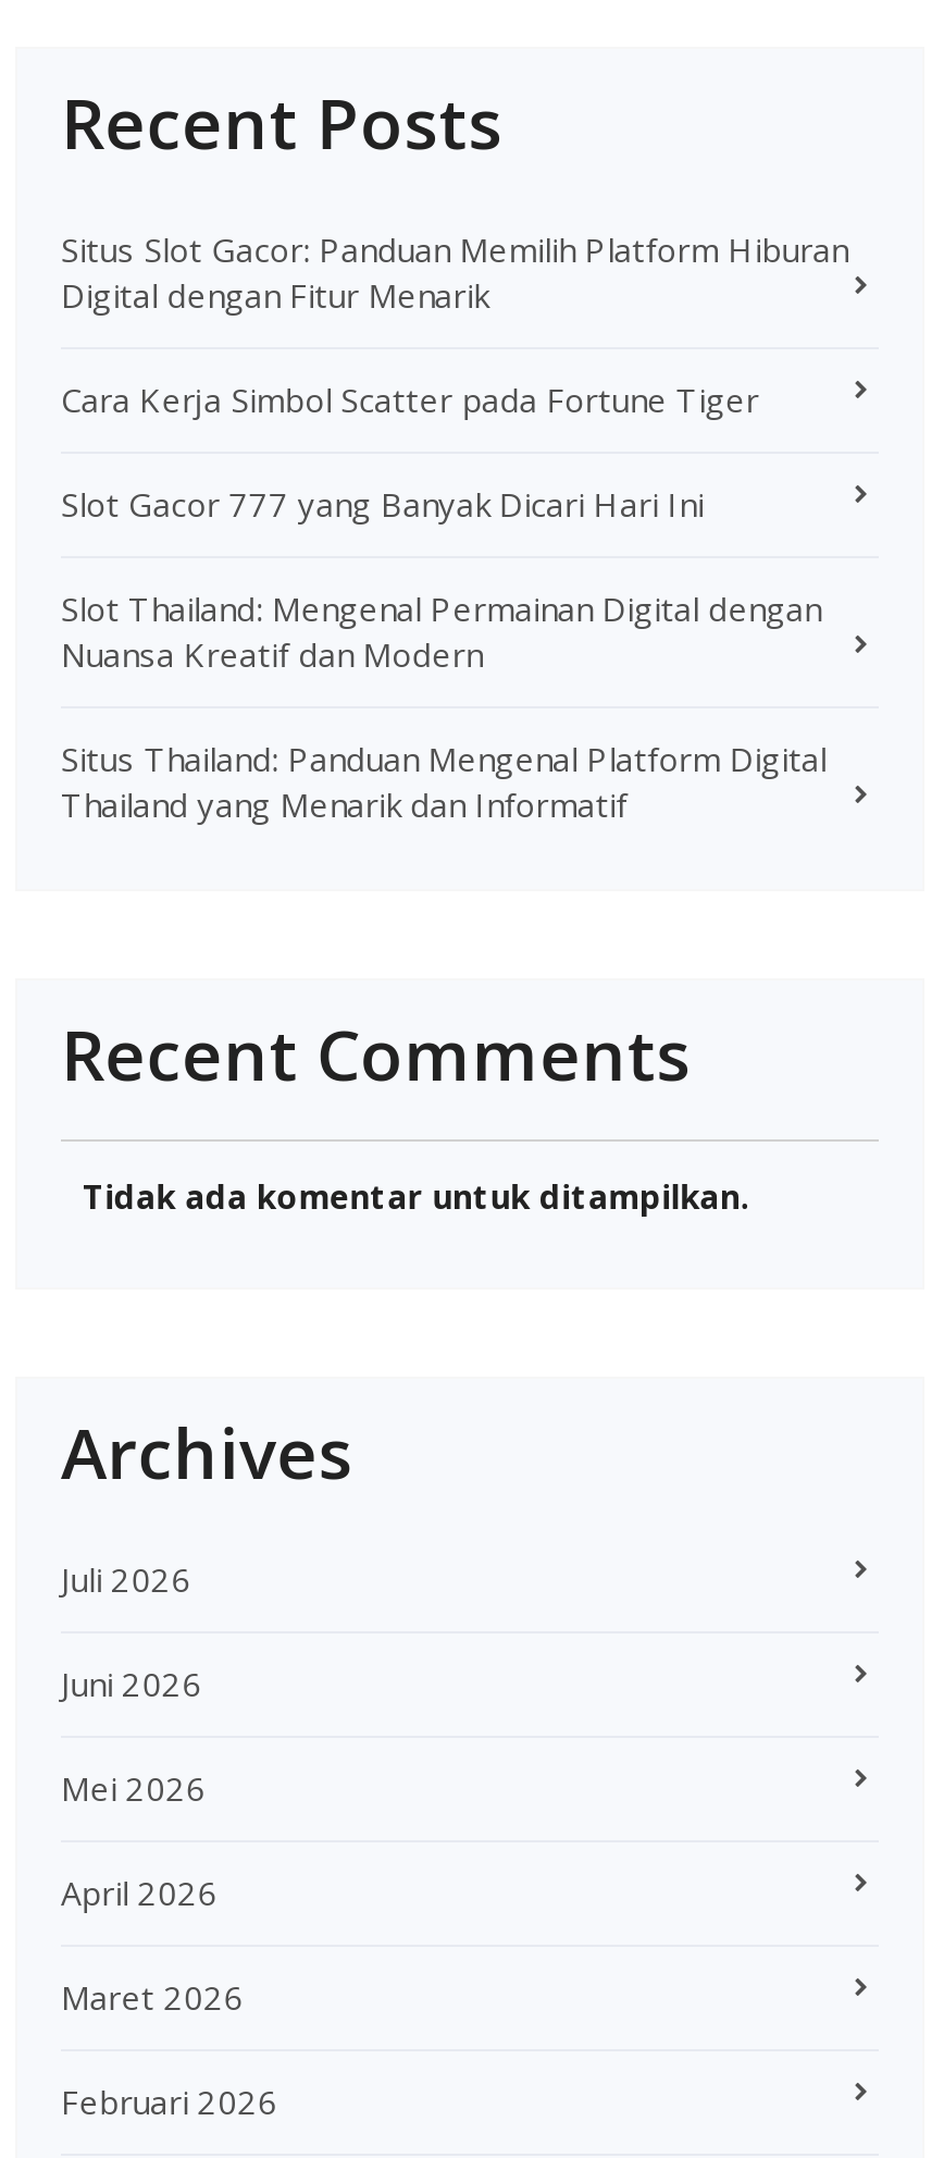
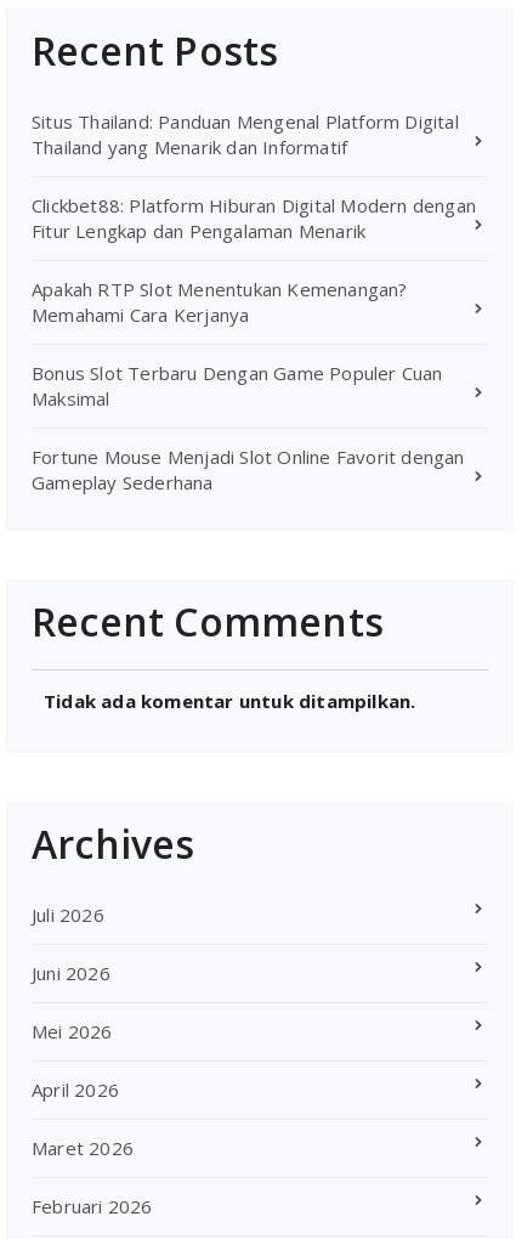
[61,227,848,675] Situs Slot Gacor: Panduan Memilih Platform Hiburan | Digital dengan Fitur Menarik | Cara Kerja Simbol Scatter pada Fortune Tiger | Slot Gacor 777 yang Banyak Dicari Hari Ini | Slot Thailand: Mengenal Permainan Digital dengan | Nuansa Kreatif dan Modern -> none
moved [61,736,826,826] -> [32,109,459,159]: Situs Thailand: Panduan Mengenal Platform Digital | Thailand yang Menarik dan Informatif
none -> [32,193,476,494] Clickbet88: Platform Hiburan Digital Modern dengan | Fitur Lengkap dan Pengalaman Menarik | Apakah RTP Slot Menentukan Kemenangan? | Memahami Cara Kerjanya | Bonus Slot Terbaru Dengan Game Populer Cuan | Maksimal | Fortune Mouse Menjadi Slot Online Favorit dengan | Gameplay Sederhana

